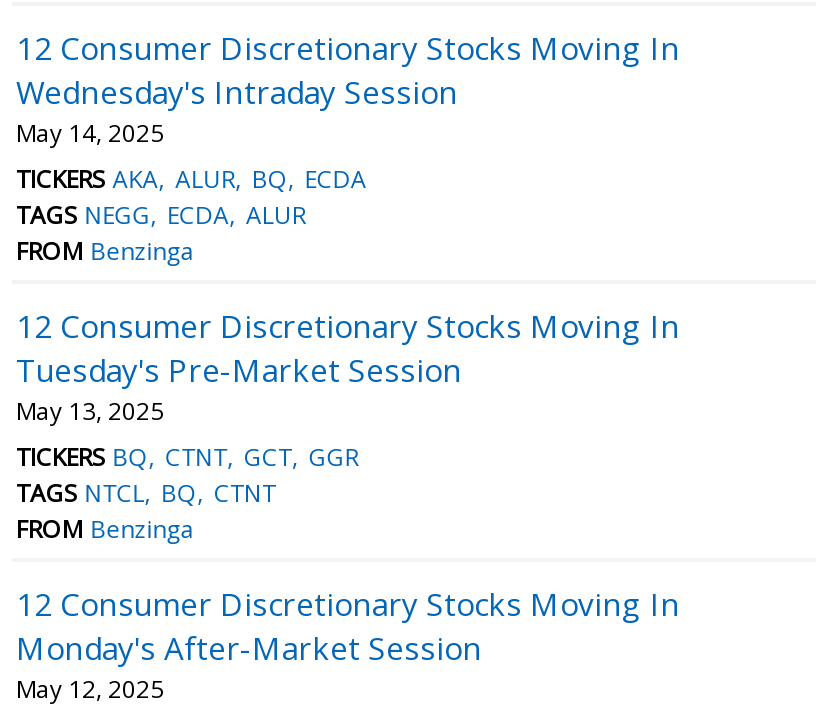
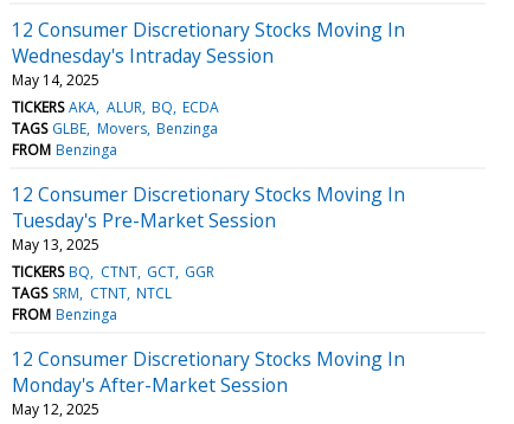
[16,198,306,232] TAGS NEGG ECDA ALUR -> [12,118,218,138] TAGS GLBE Movers Benzinga
[16,476,276,510] TAGS NTCL BQ CTNT -> [12,283,172,303] TAGS SRM CTNT NTCL

